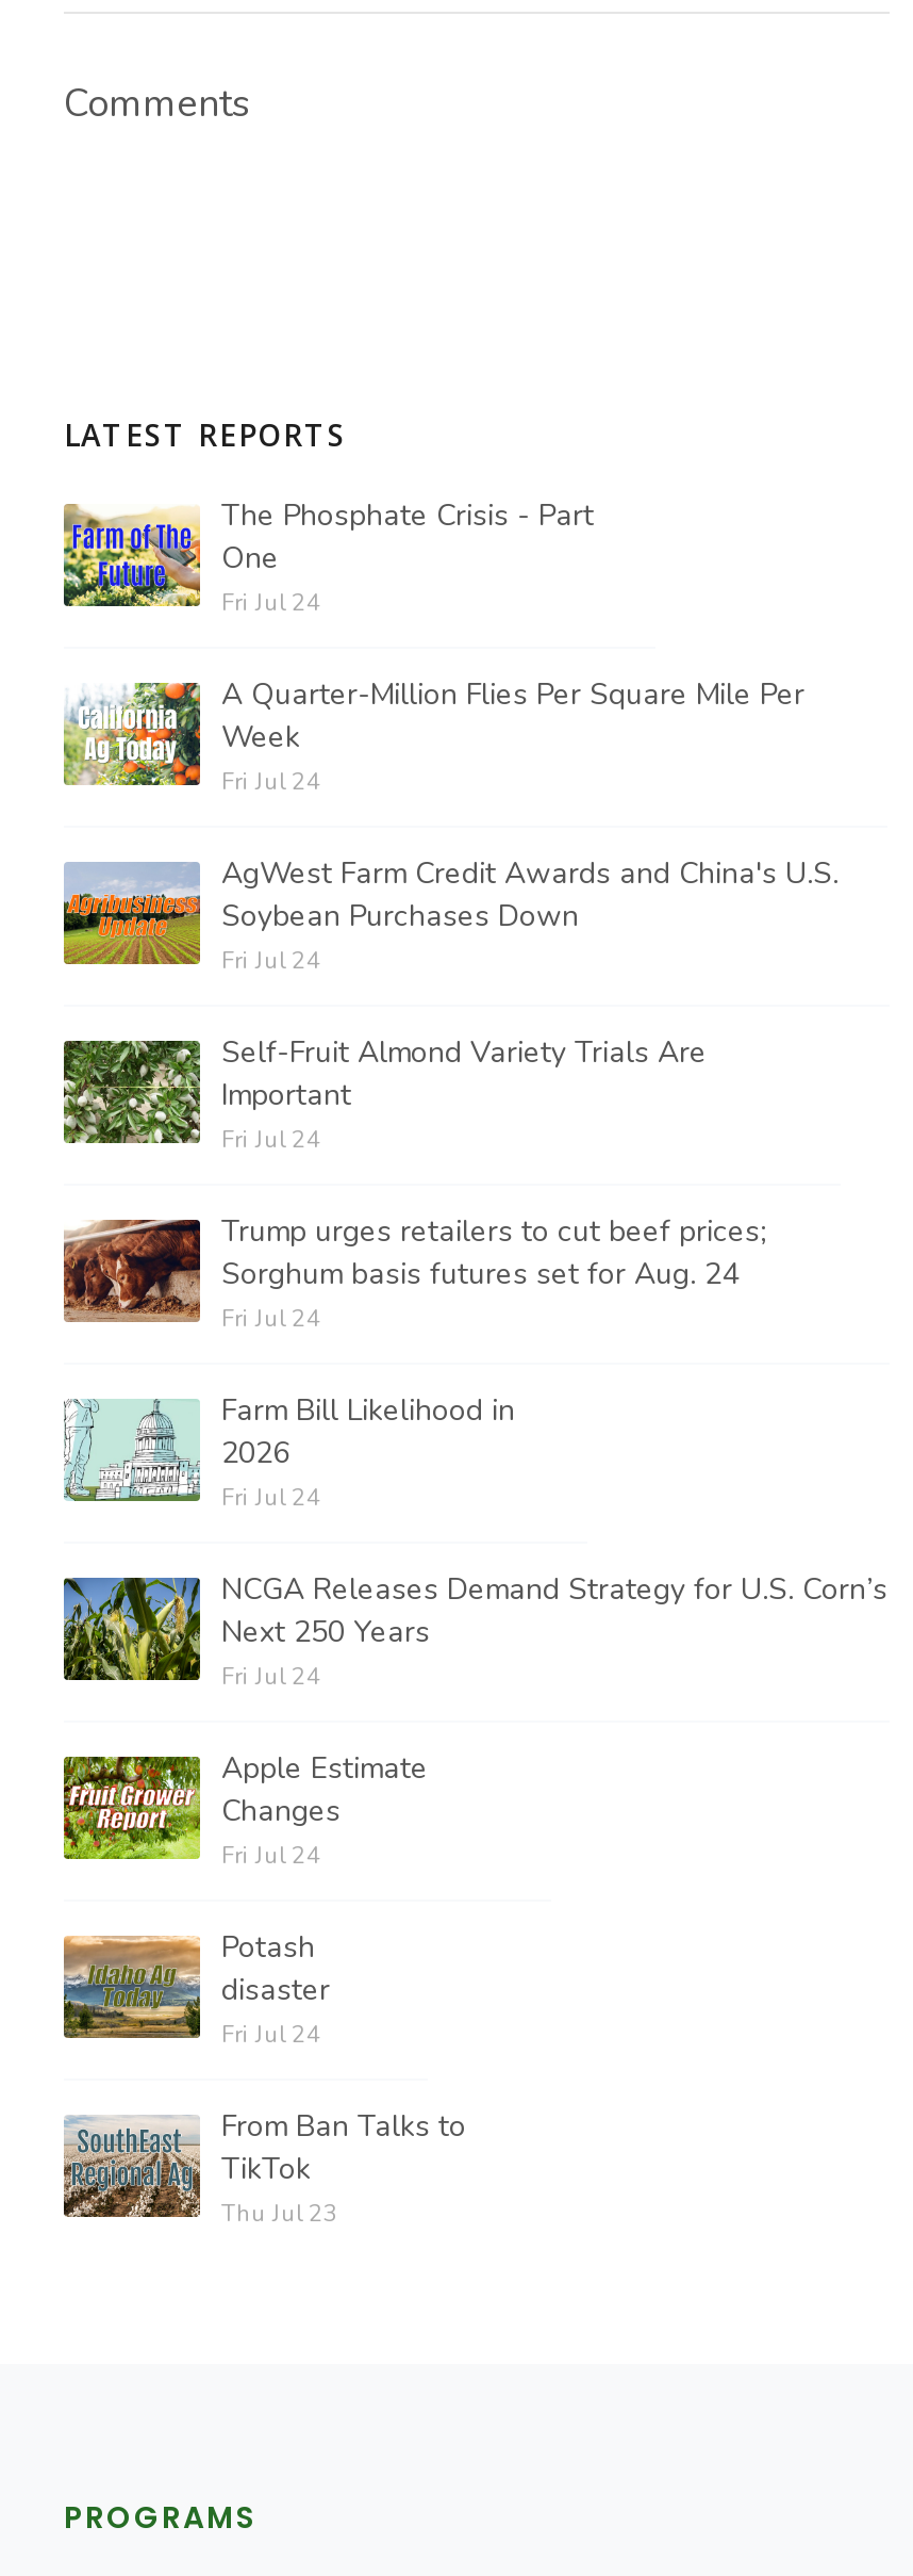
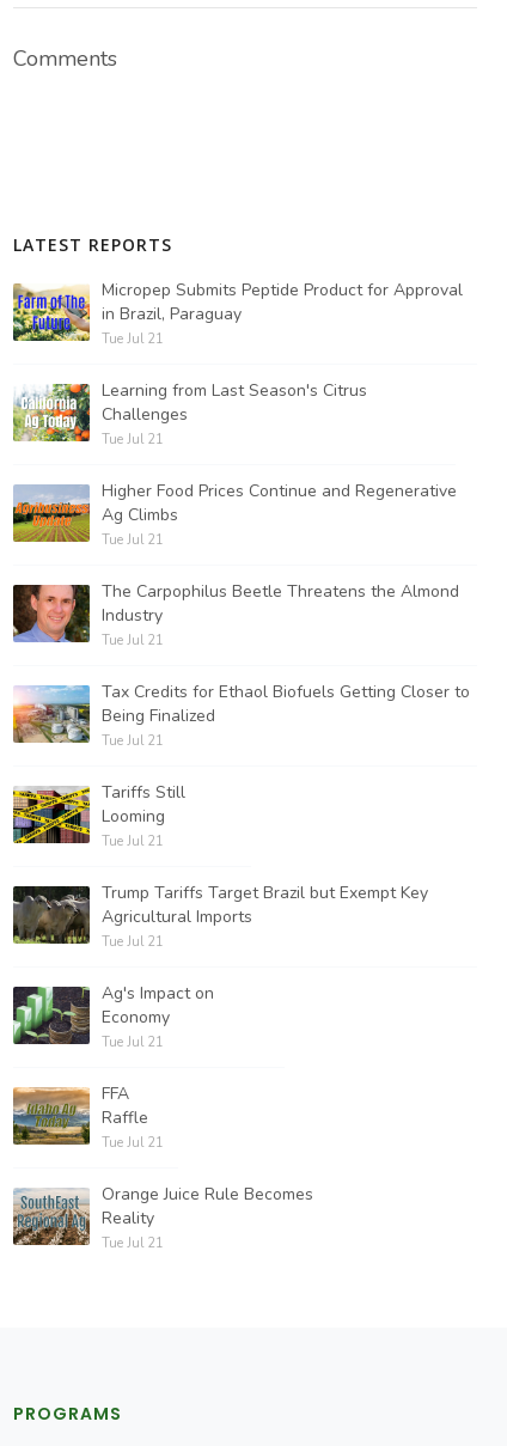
[221,495,594,619] The Phosphate Crisis - Part | One | Fri Jul 24 -> [102,279,463,348] Micropep Submits Peptide Product for Approval | in Brazil, Paraguay | Tue Jul 21
[221,674,804,798] A Quarter-Million Flies Per Square Mile Per | Week | Fri Jul 24 -> [102,379,367,449] Learning from Last Season's Citrus | Challenges | Tue Jul 21
[221,853,839,977] AgWest Farm Credit Awards and China's U.S. | Soybean Purchases Down | Fri Jul 24 -> [102,480,457,549] Higher Food Prices Continue and Regenerative | Ag Climbs | Tue Jul 21
[62,1032,707,1156] [image] | Self-Fruit Almond Variety Trials Are | Important | Fri Jul 24 -> [12,580,459,649] [image] | The Carpophilus Beetle Threatens the Almond | Industry | Tue Jul 21
[62,1211,766,1335] [image] | Trump urges retailers to cut beef prices; | Sorghum basis futures set for Aug. 24 | Fri Jul 24 -> [12,681,470,750] [image] | Tax Credits for Ethaol Biofuels Getting Closer to | Being Finalized | Tue Jul 21
[64,1390,515,1514] [image] | Farm Bill Likelihood in | 2026 | Fri Jul 24 -> [12,781,185,850] [image] | Tariffs Still | Looming | Tue Jul 21
[62,1569,887,1693] [image] | NCGA Releases Demand Strategy for U.S. Corn’s | Next 250 Years | Fri Jul 24 -> [12,881,428,951] [image] | Trump Tariffs Target Brazil but Exempt Key | Agricultural Imports | Tue Jul 21
[62,1748,428,1872] [image] | Apple Estimate | Changes | Fri Jul 24 -> [13,982,214,1051] [image] | Ag's Impact on | Economy | Tue Jul 21
[221,1927,330,2051] Potash | disaster | Fri Jul 24 -> [102,1082,164,1152] FFA | Raffle | Tue Jul 21
[221,2106,466,2230] From Ban Talks to | TikTok | Thu Jul 23 -> [102,1183,313,1252] Orange Juice Rule Becomes | Reality | Tue Jul 21

